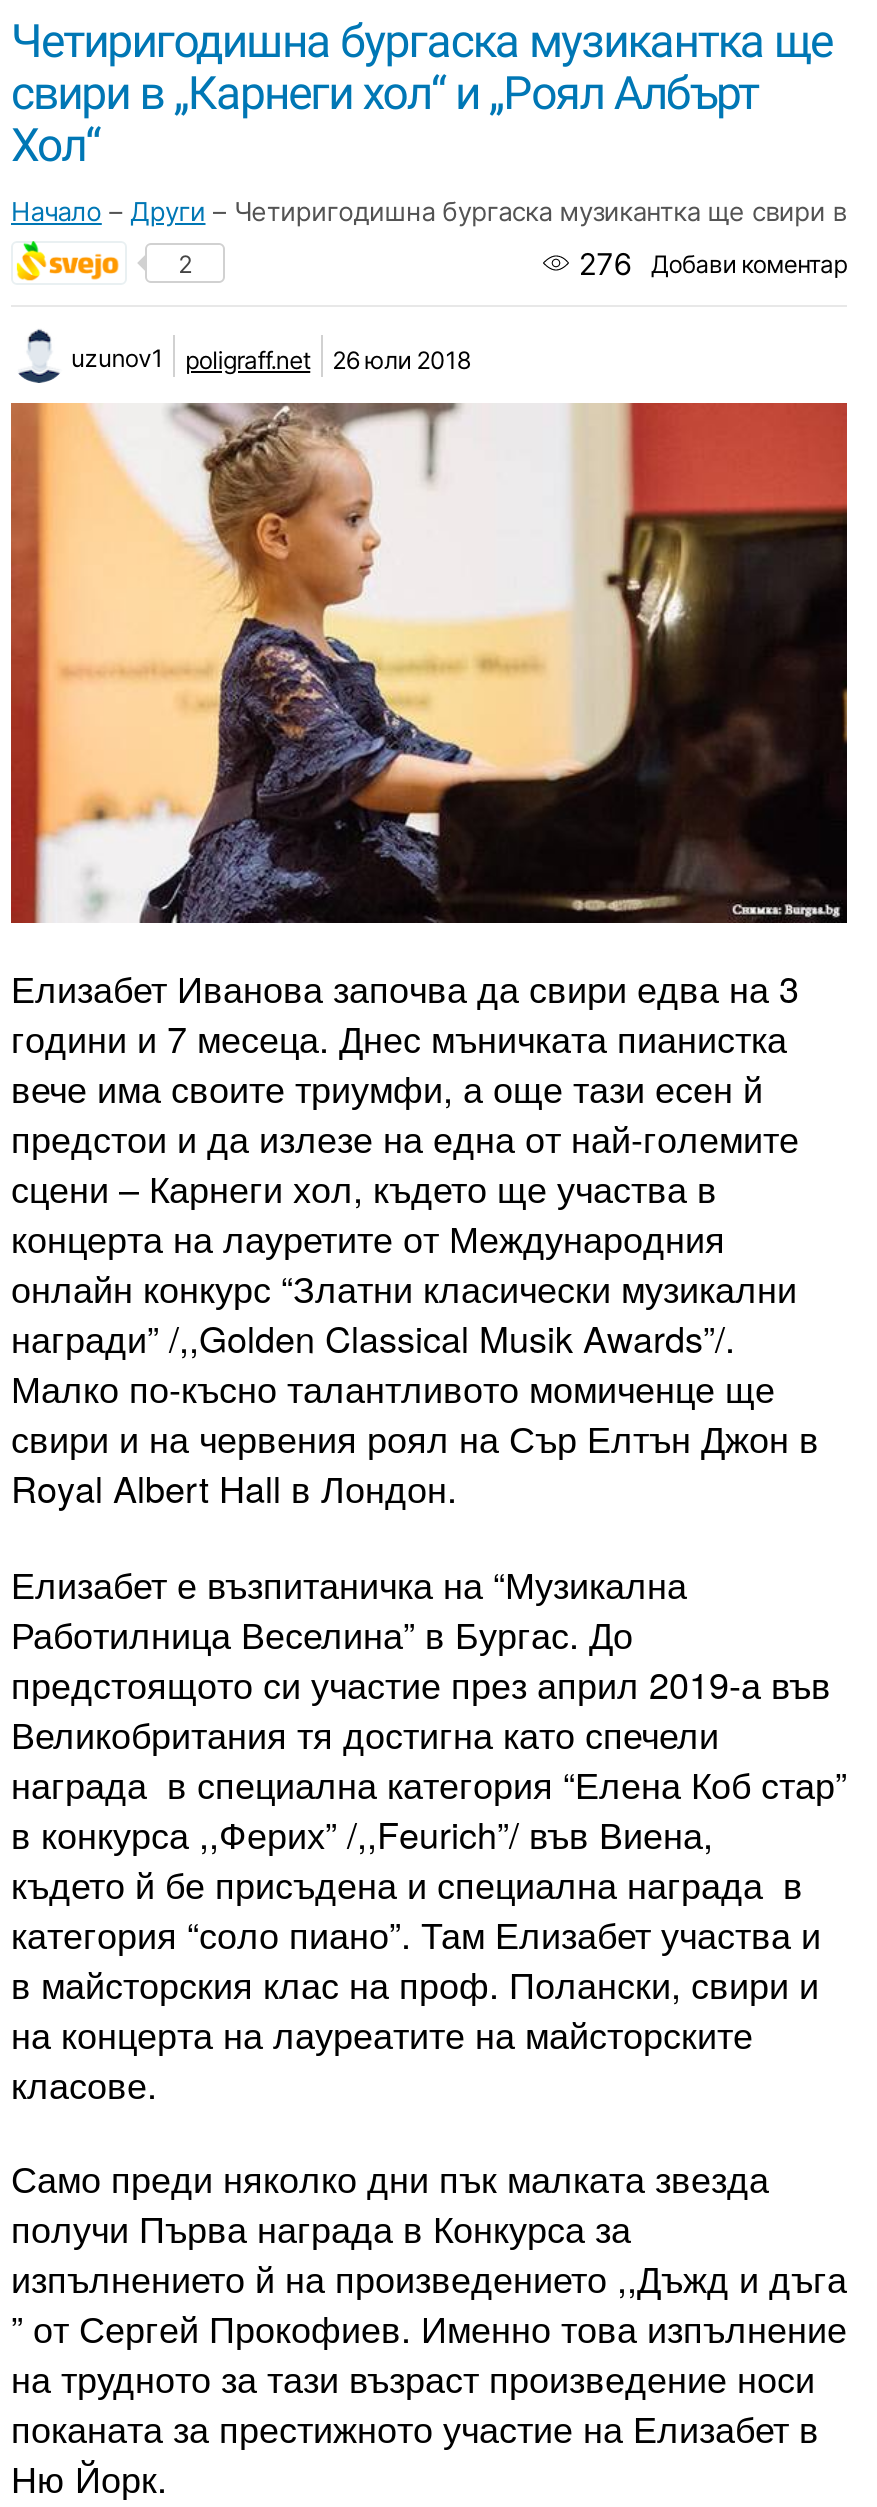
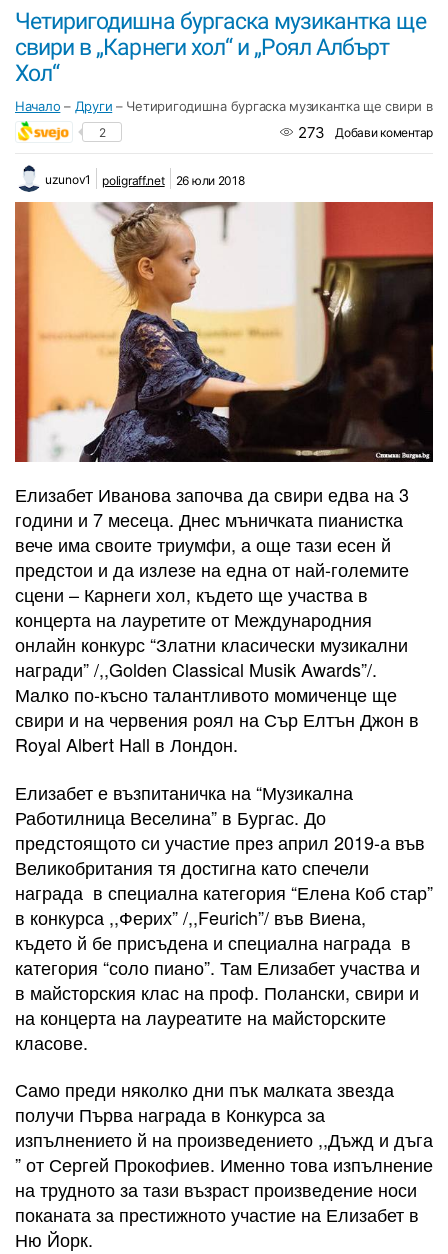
[579,244,847,282] 276 Добави коментар -> [298,123,433,142] 273 Добави коментар

